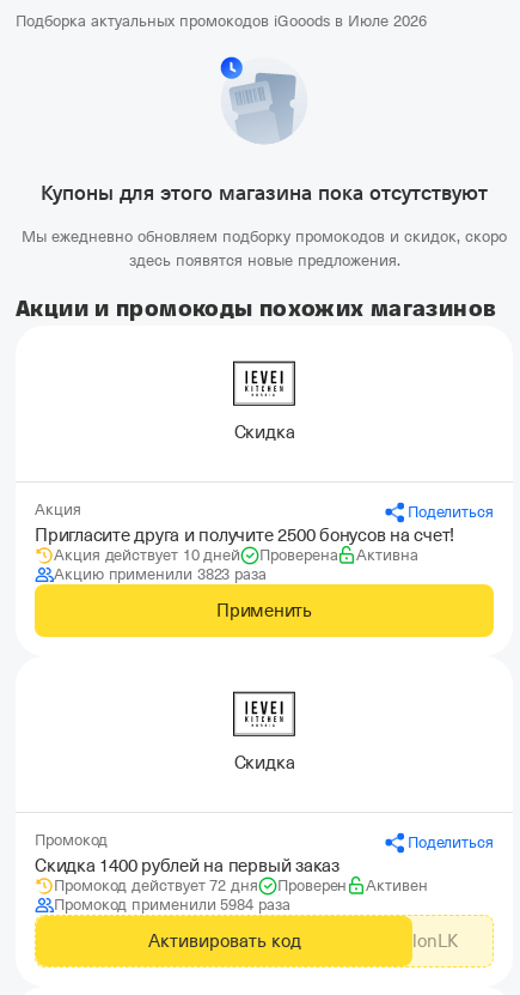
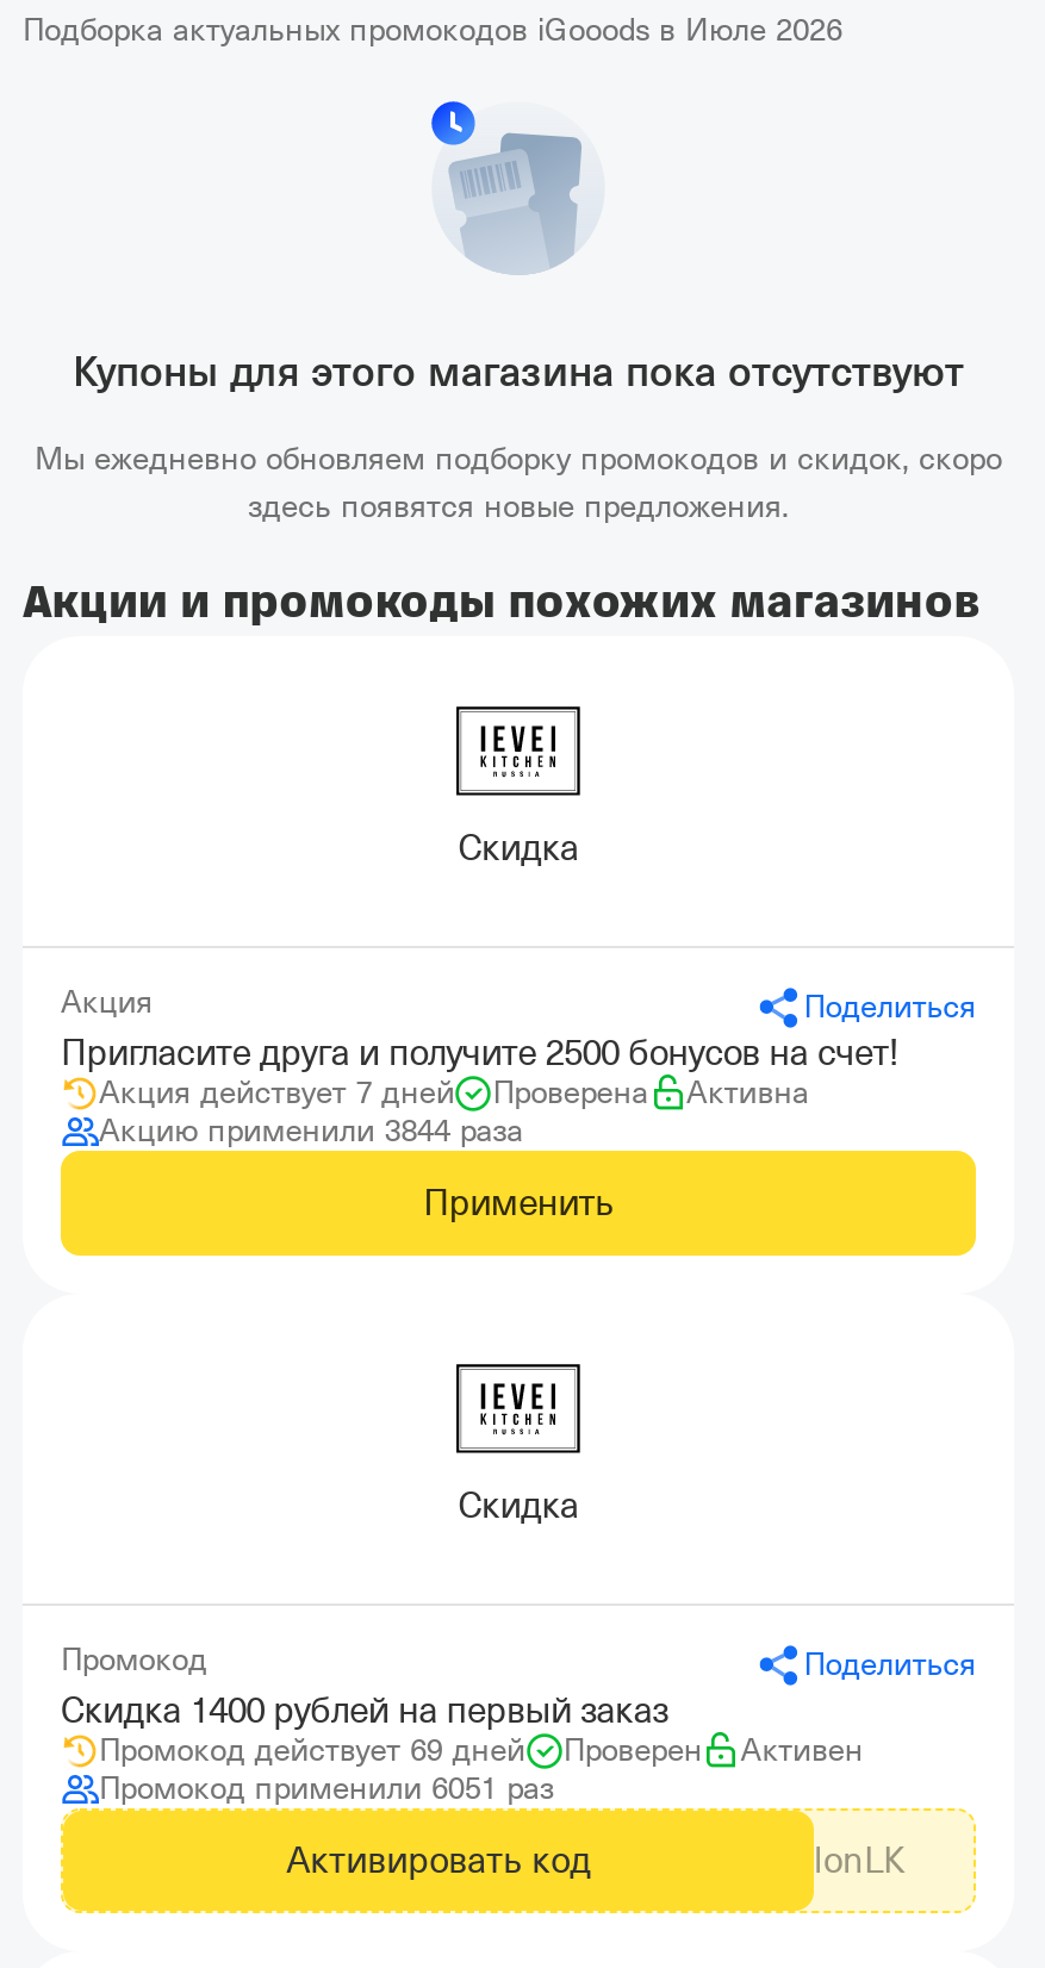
[54,546,241,564] Акция действует 10 дней -> [99,1075,454,1110] Акция действует 7 дней
[54,565,267,583] Акцию применили 3823 раза -> [99,1113,523,1148] Акцию применили 3844 раза
[54,876,258,894] Промокод действует 72 дня -> [99,1732,525,1768] Промокод действует 69 дней
[54,896,290,914] Промокод применили 5984 раза -> [99,1770,554,1806] Промокод применили 6051 раз

